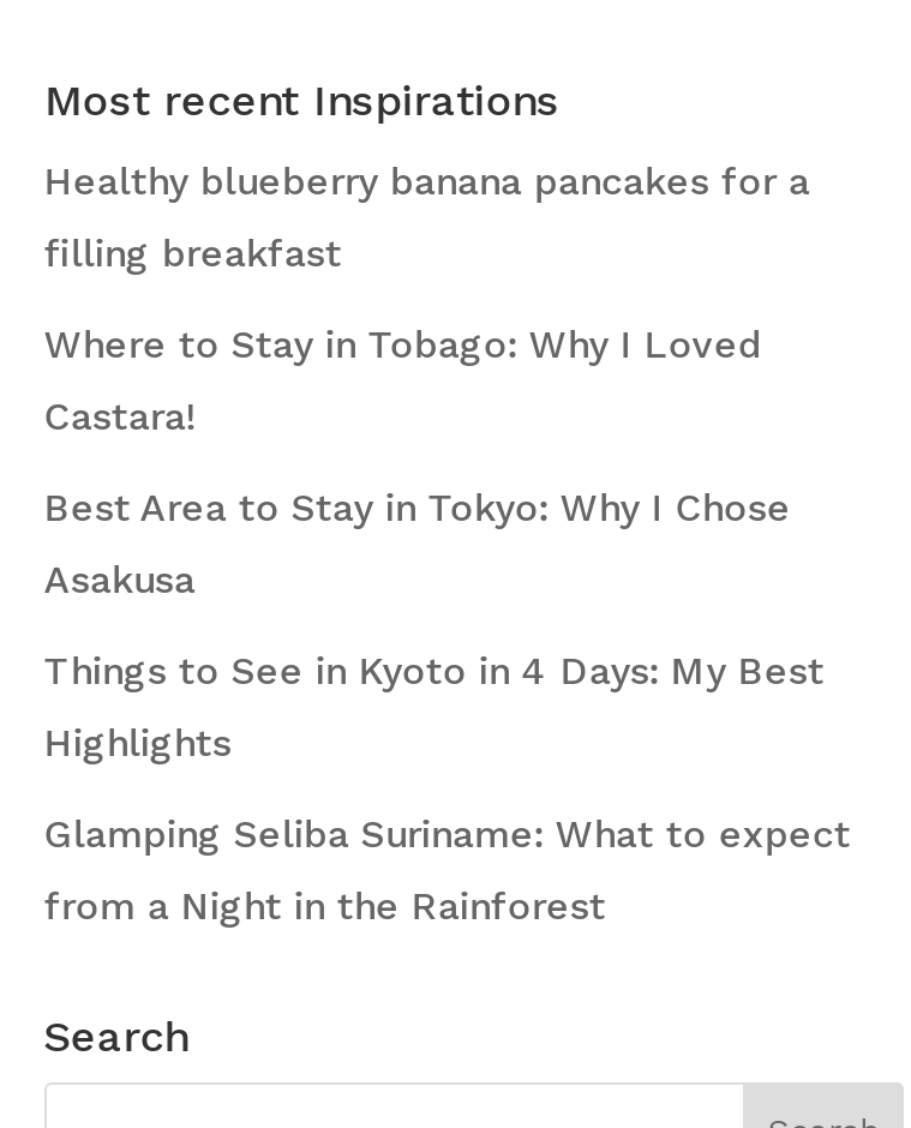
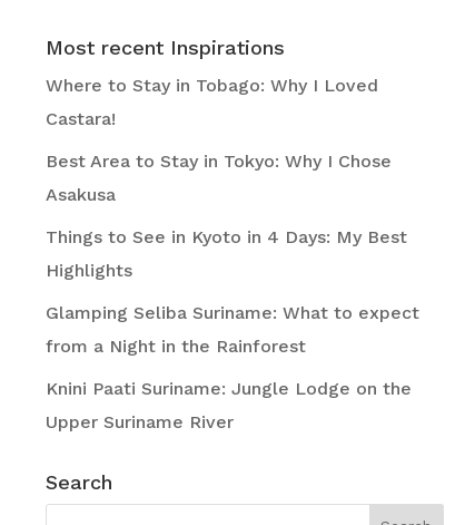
[44,158,810,276] Healthy blueberry banana pancakes for a | filling breakfast -> none
moved [44,321,851,928] -> [45,74,419,356]: Where to Stay in Tobago: Why I Loved | Castara! | Best Area to Stay in Tokyo: Why I Chose | Asakusa | Things to See in Kyoto in 4 Days: My Best | Highlights | Glamping Seliba Suriname: What to expect | from a Night in the Rainforest
none -> [45,378,411,432] Knini Paati Suriname: Jungle Lodge on the | Upper Suriname River

